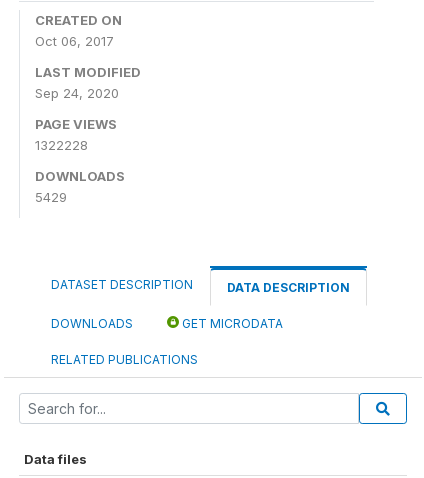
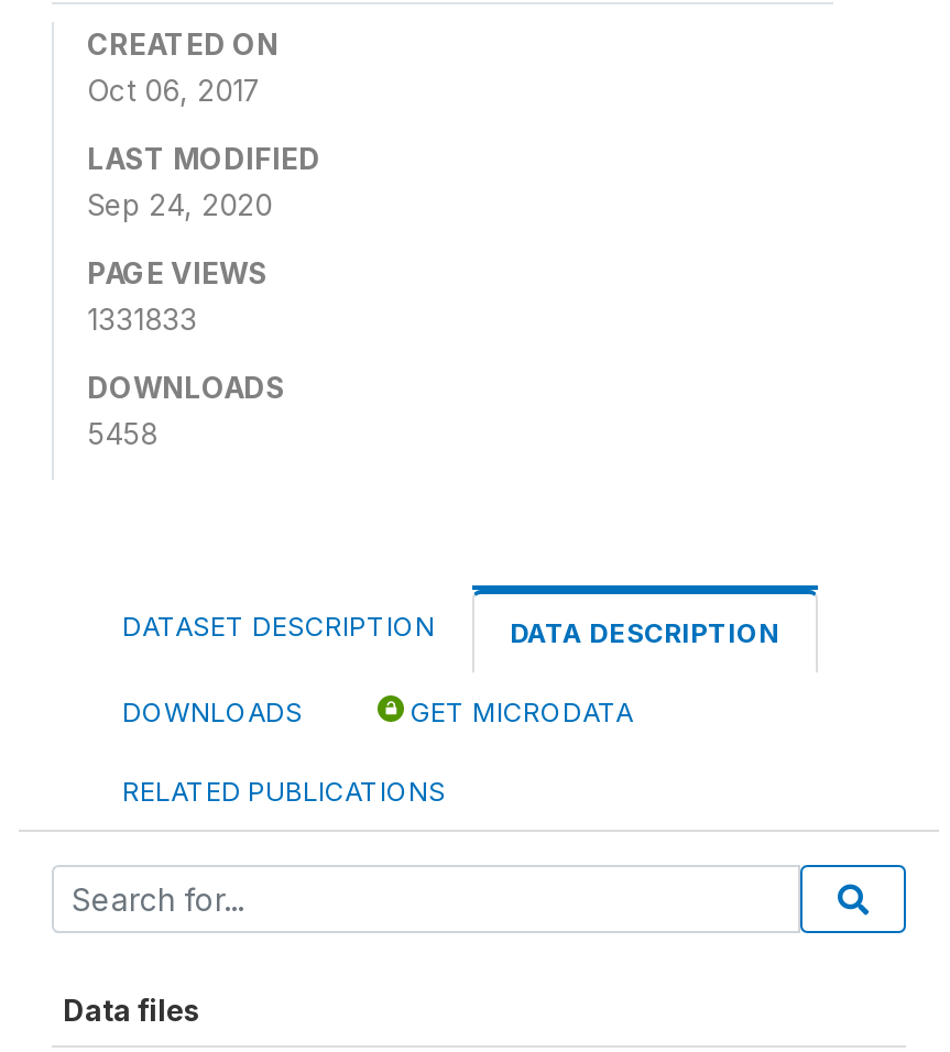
[35,137,88,153] 1322228 -> [87,302,197,337] 1331833
[35,189,67,205] 5429 -> [87,416,157,451] 5458

